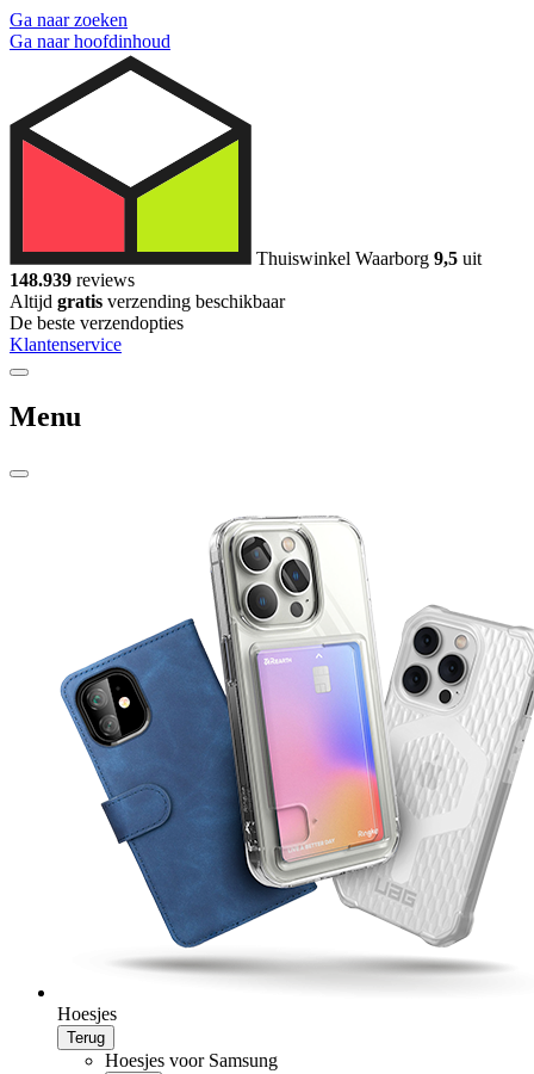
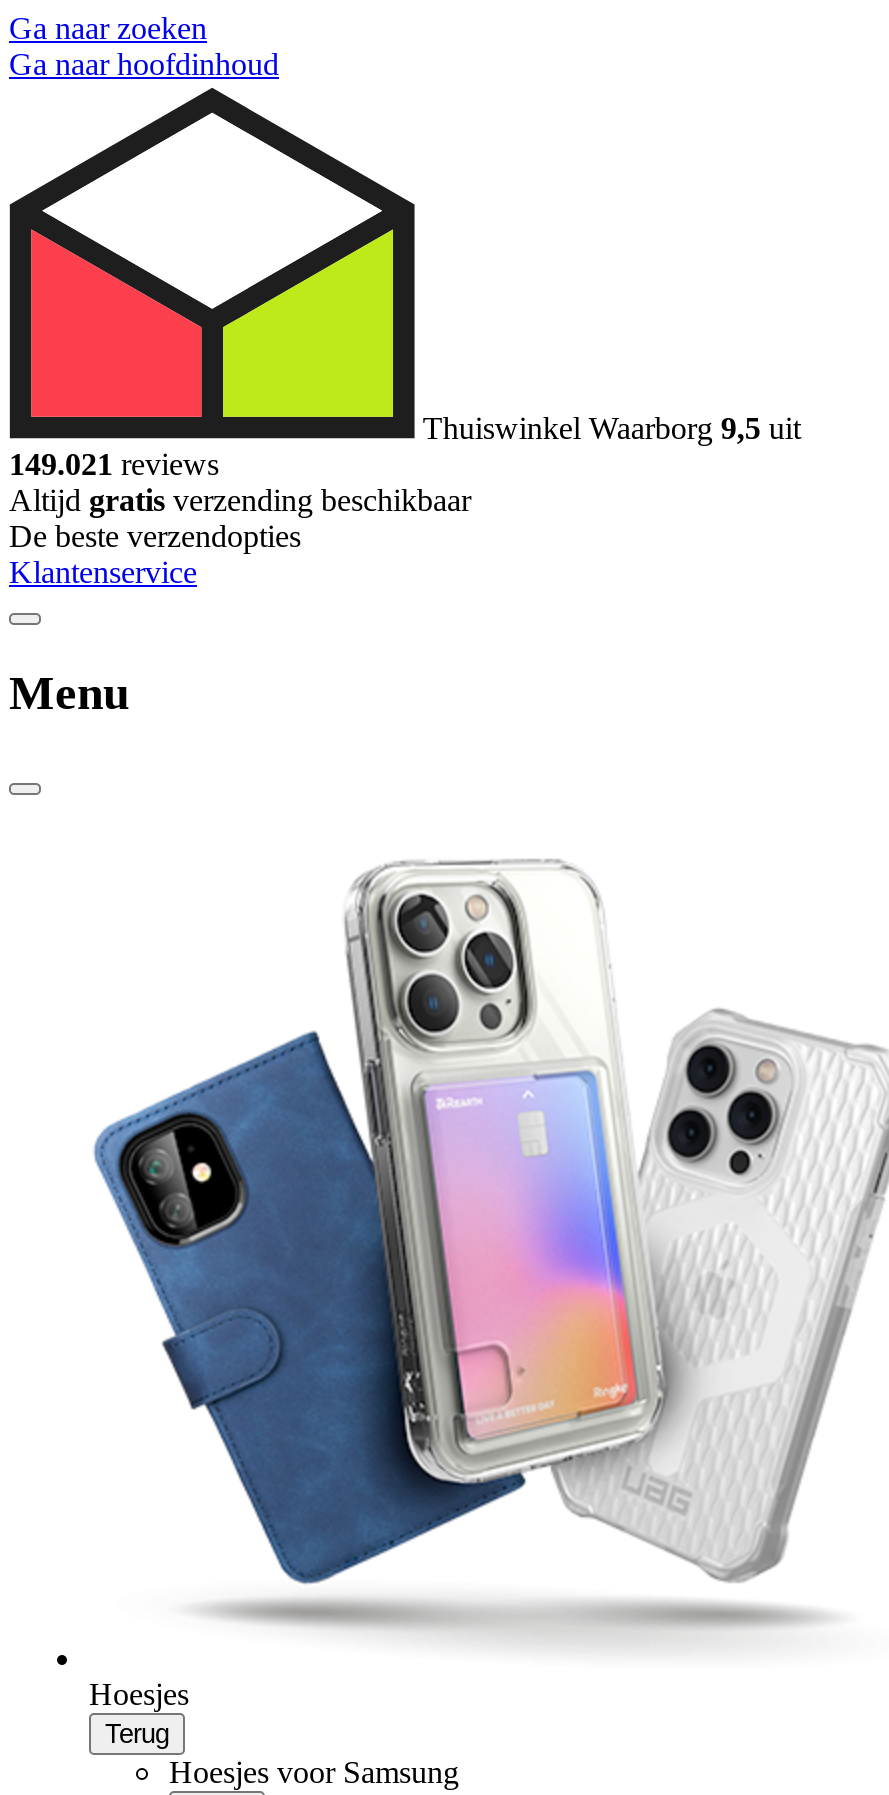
[10,270,135,290] 148.939 reviews -> [9,447,219,481] 149.021 reviews

